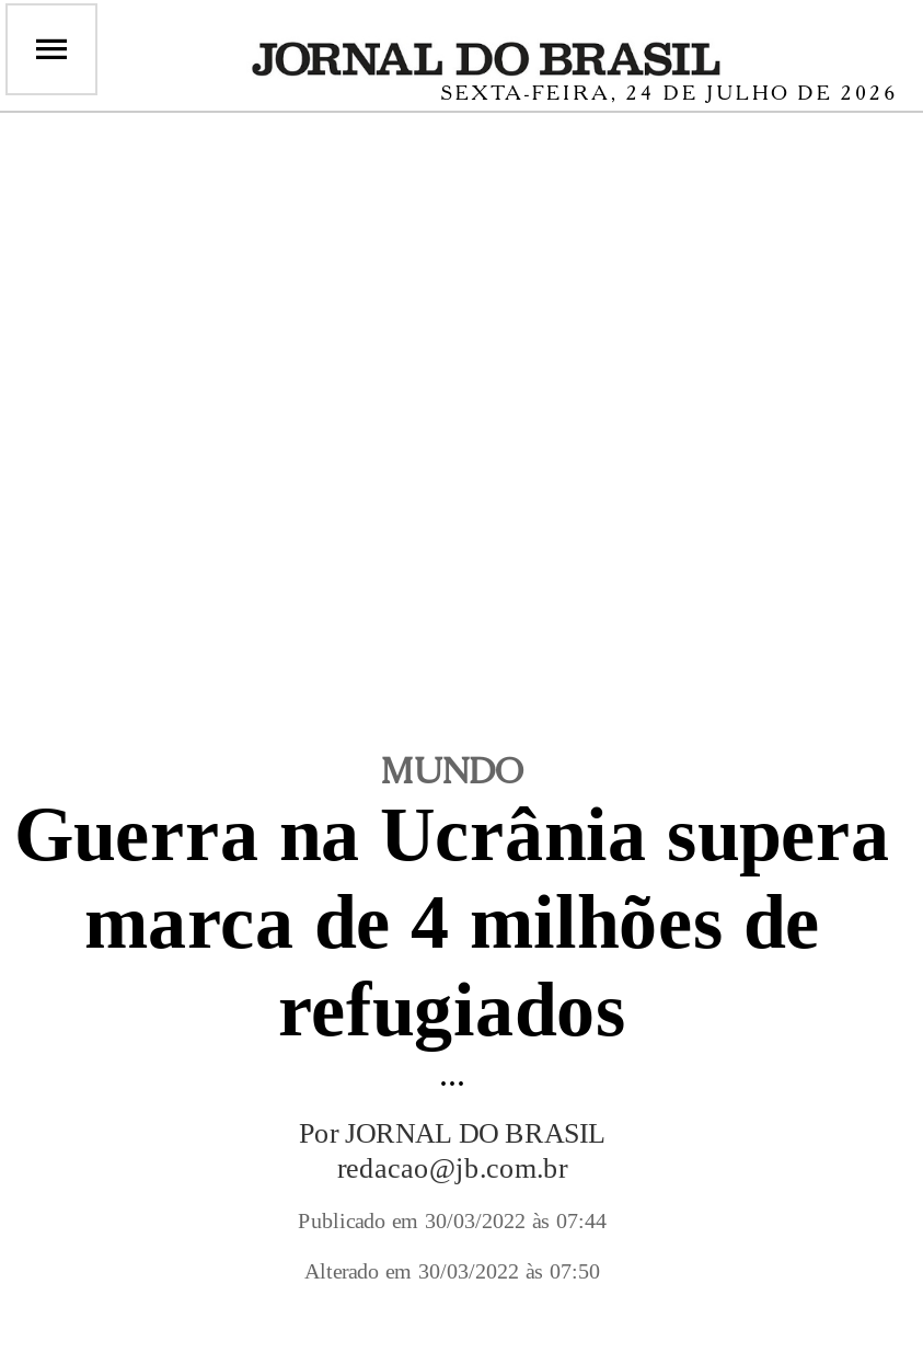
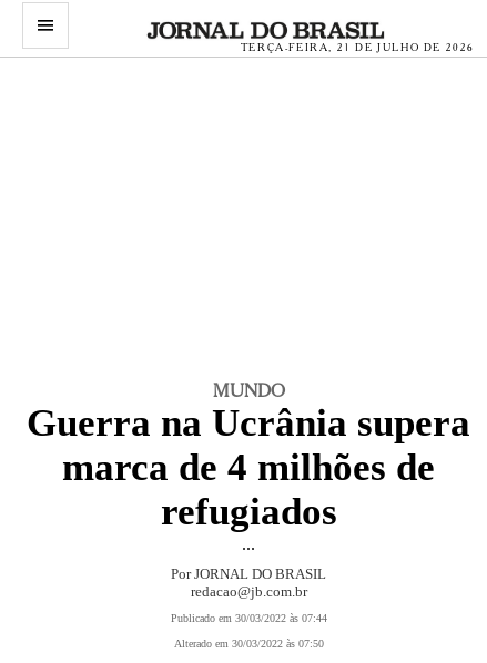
[441,80,899,104] SEXTA-FEIRA, 24 DE JULHO DE 2026 -> [241,41,475,53] TERÇA-FEIRA, 21 DE JULHO DE 2026

